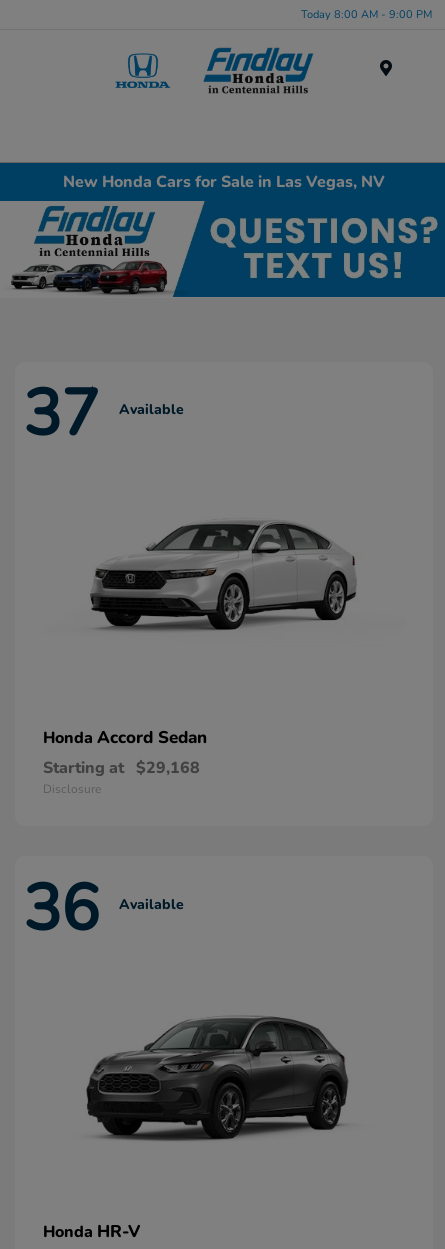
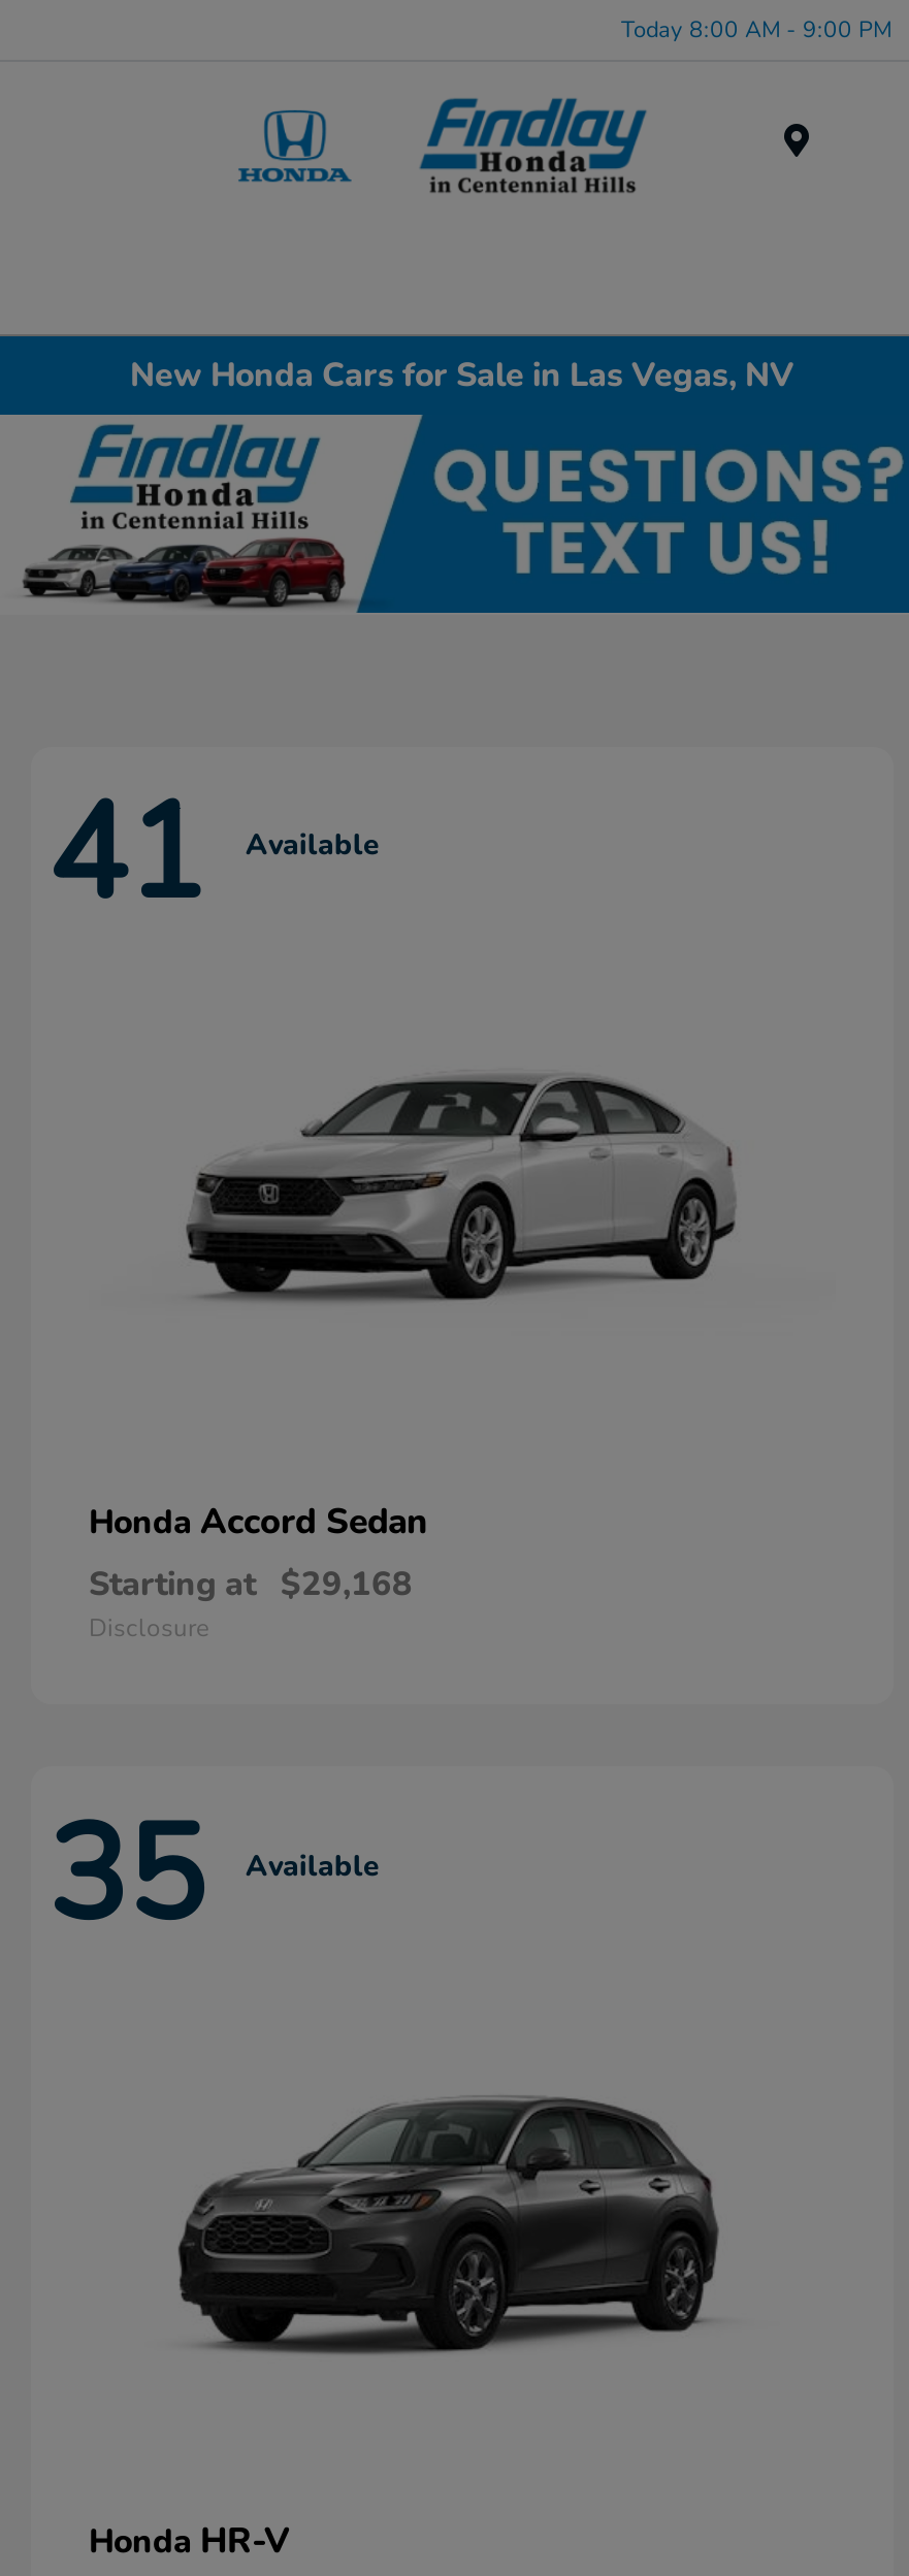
[23,370,184,458] 37 Available -> [47,764,380,945] 41 Available
[23,864,184,952] 36 Available -> [47,1784,380,1965] 35 Available

